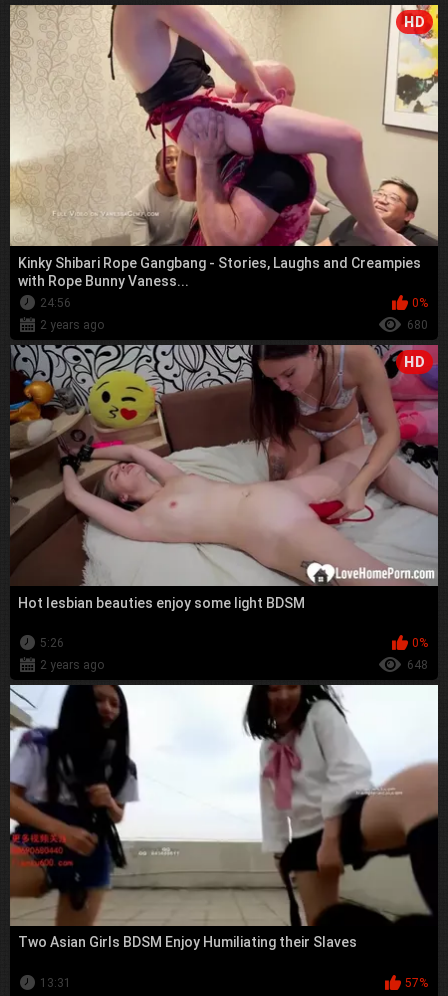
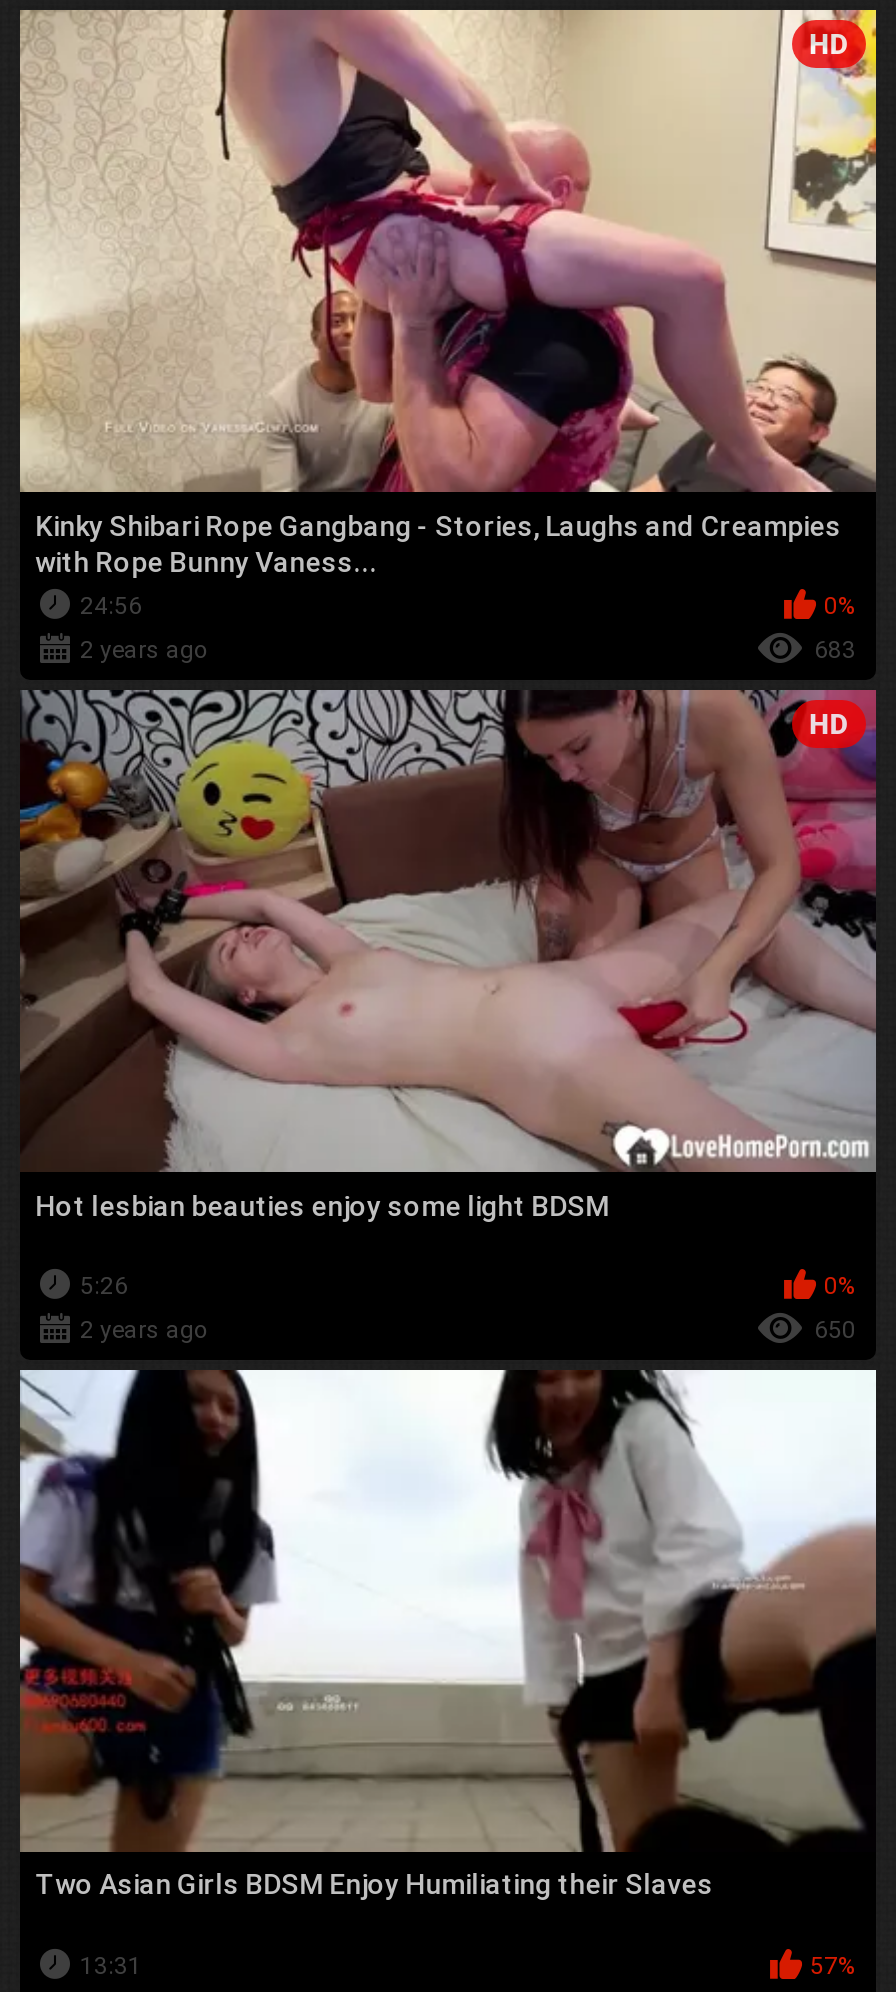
[407,318,428,332] 680 -> [814,636,856,664] 683
[407,658,428,672] 648 -> [814,1316,856,1344] 650

